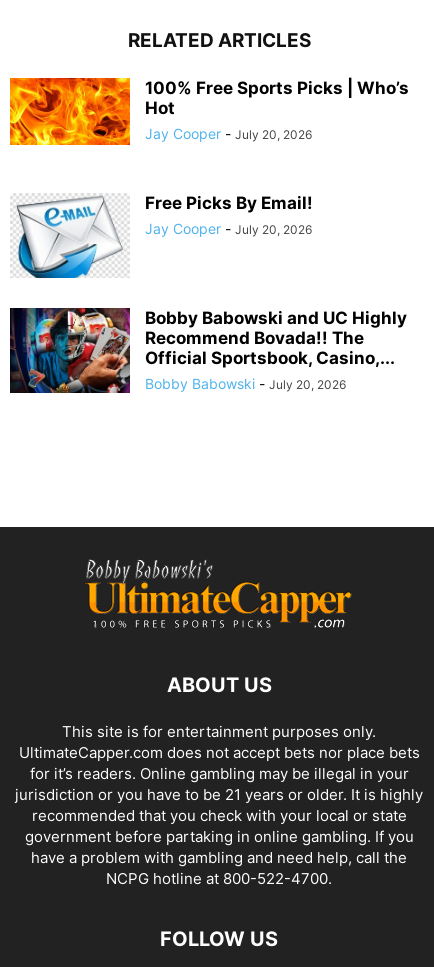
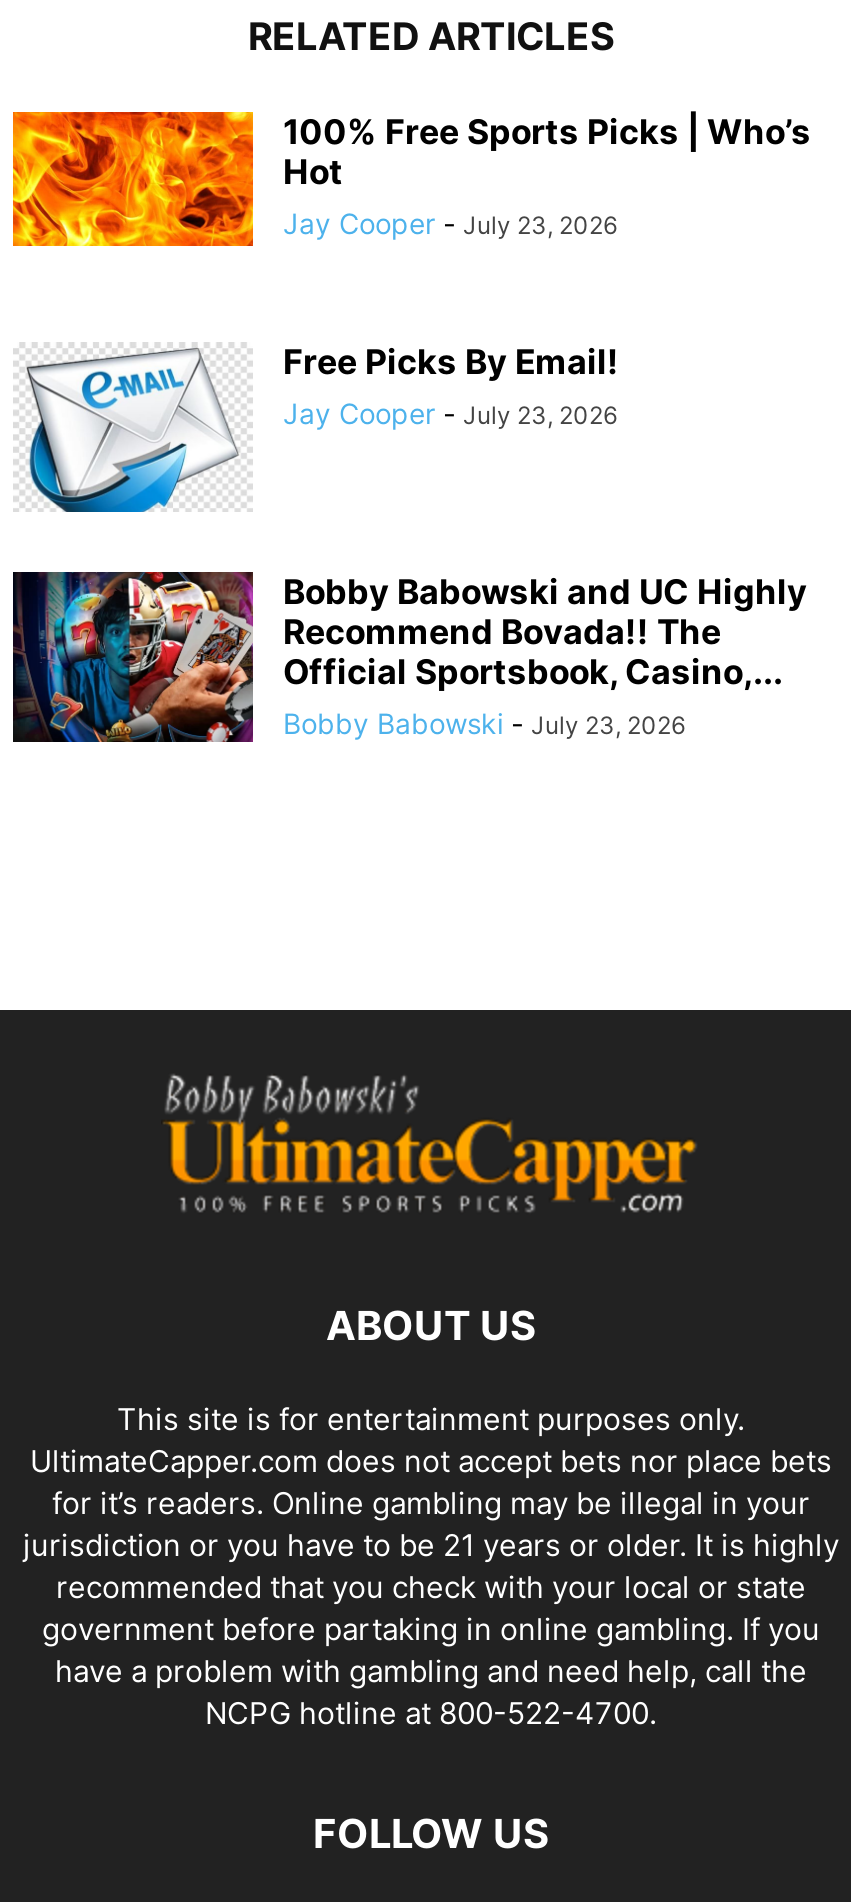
[145,125,312,142] Jay Cooper - July 20, 2026 -> [283,206,617,240] Jay Cooper - July 23, 2026
[145,220,312,237] Jay Cooper - July 20, 2026 -> [283,396,617,430] Jay Cooper - July 23, 2026
[145,375,346,392] Bobby Babowski - July 20, 2026 -> [283,706,685,740] Bobby Babowski - July 23, 2026

